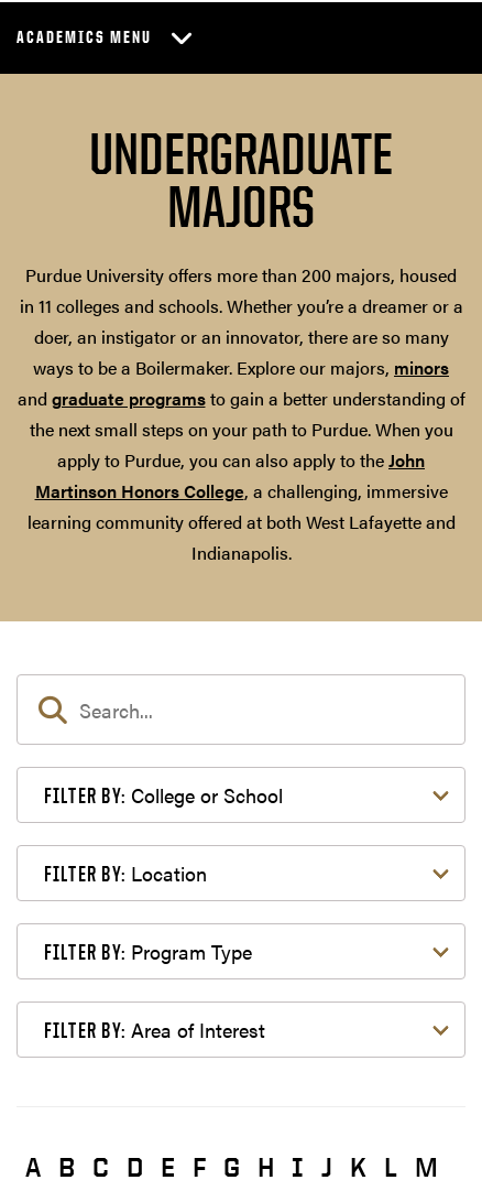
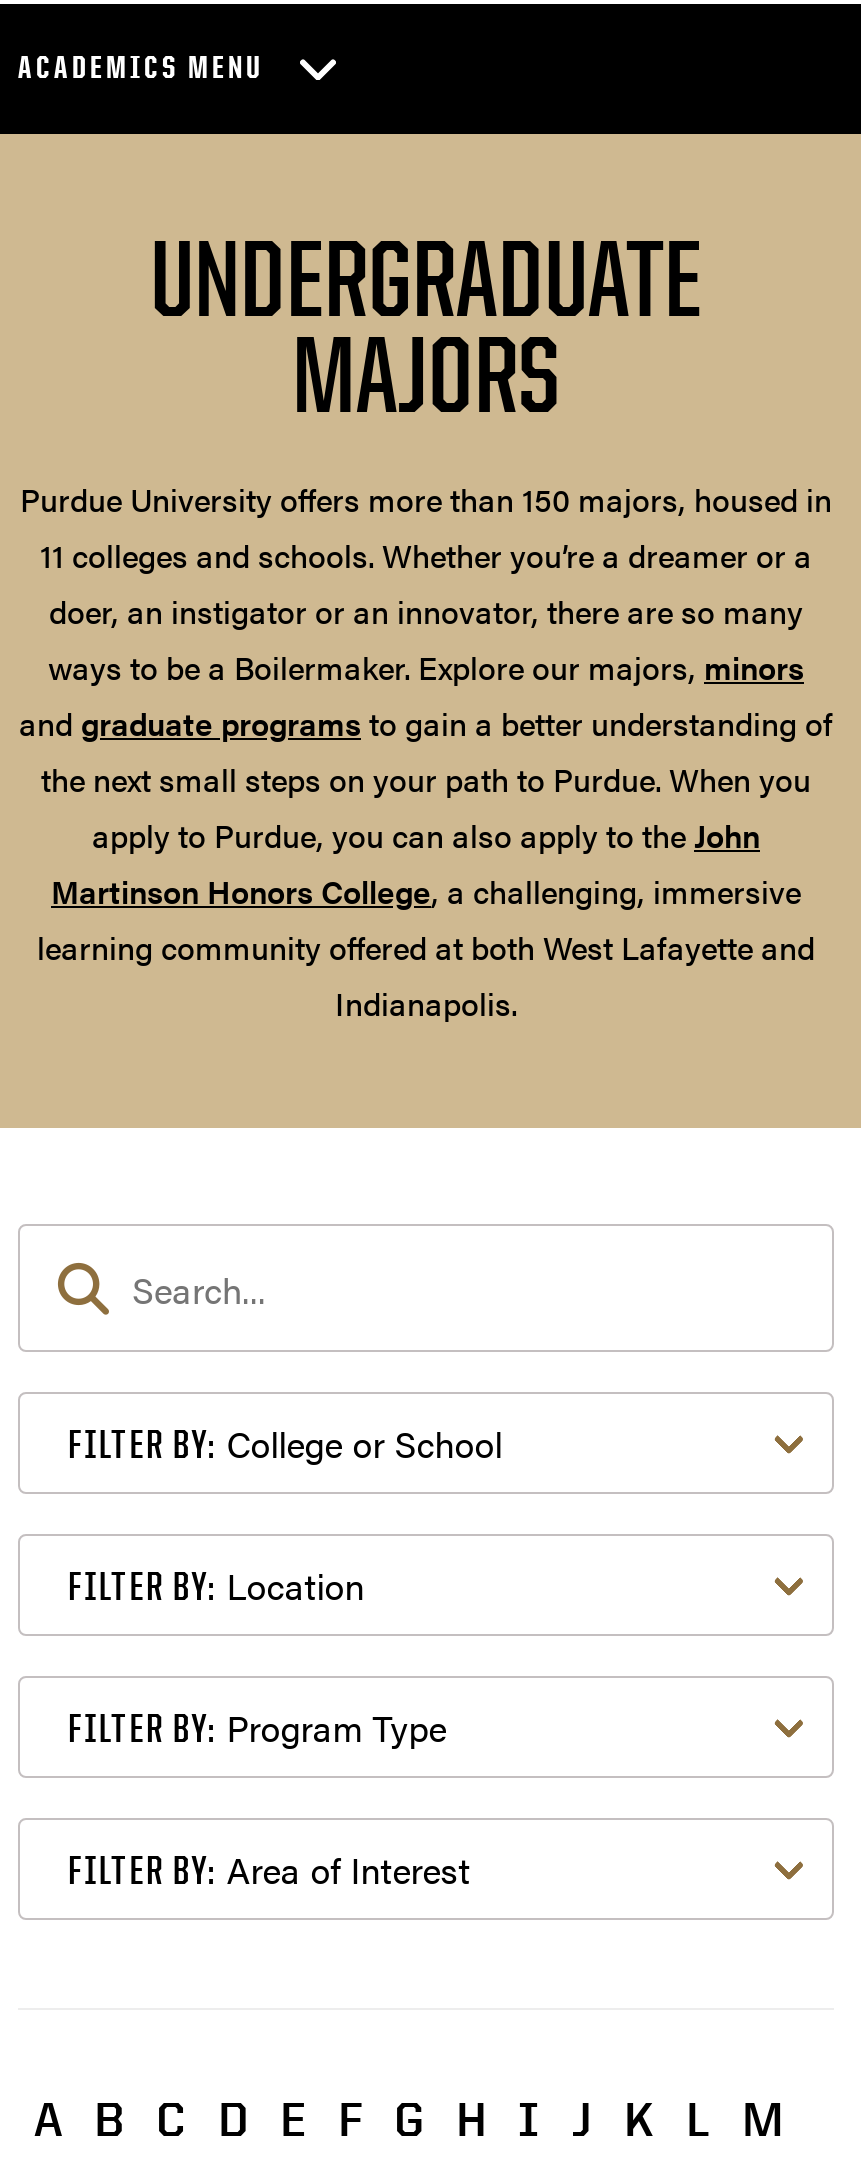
[19,262,463,319] Purdue University offers more than 200 majors, housed | in 11 colleges and schools. Whether you’re a dreamer or a -> [20,476,832,578] Purdue University offers more than 150 majors, housed in | 11 colleges and schools. Whether you’re a dreamer or a

